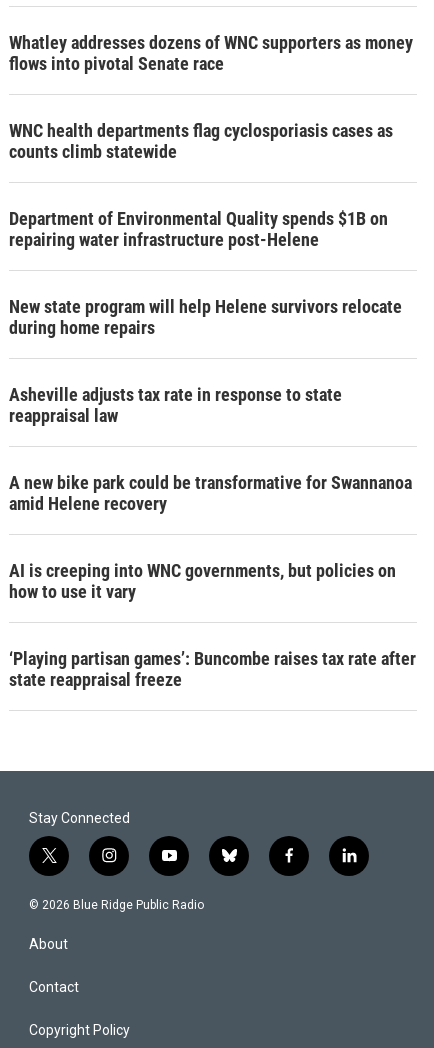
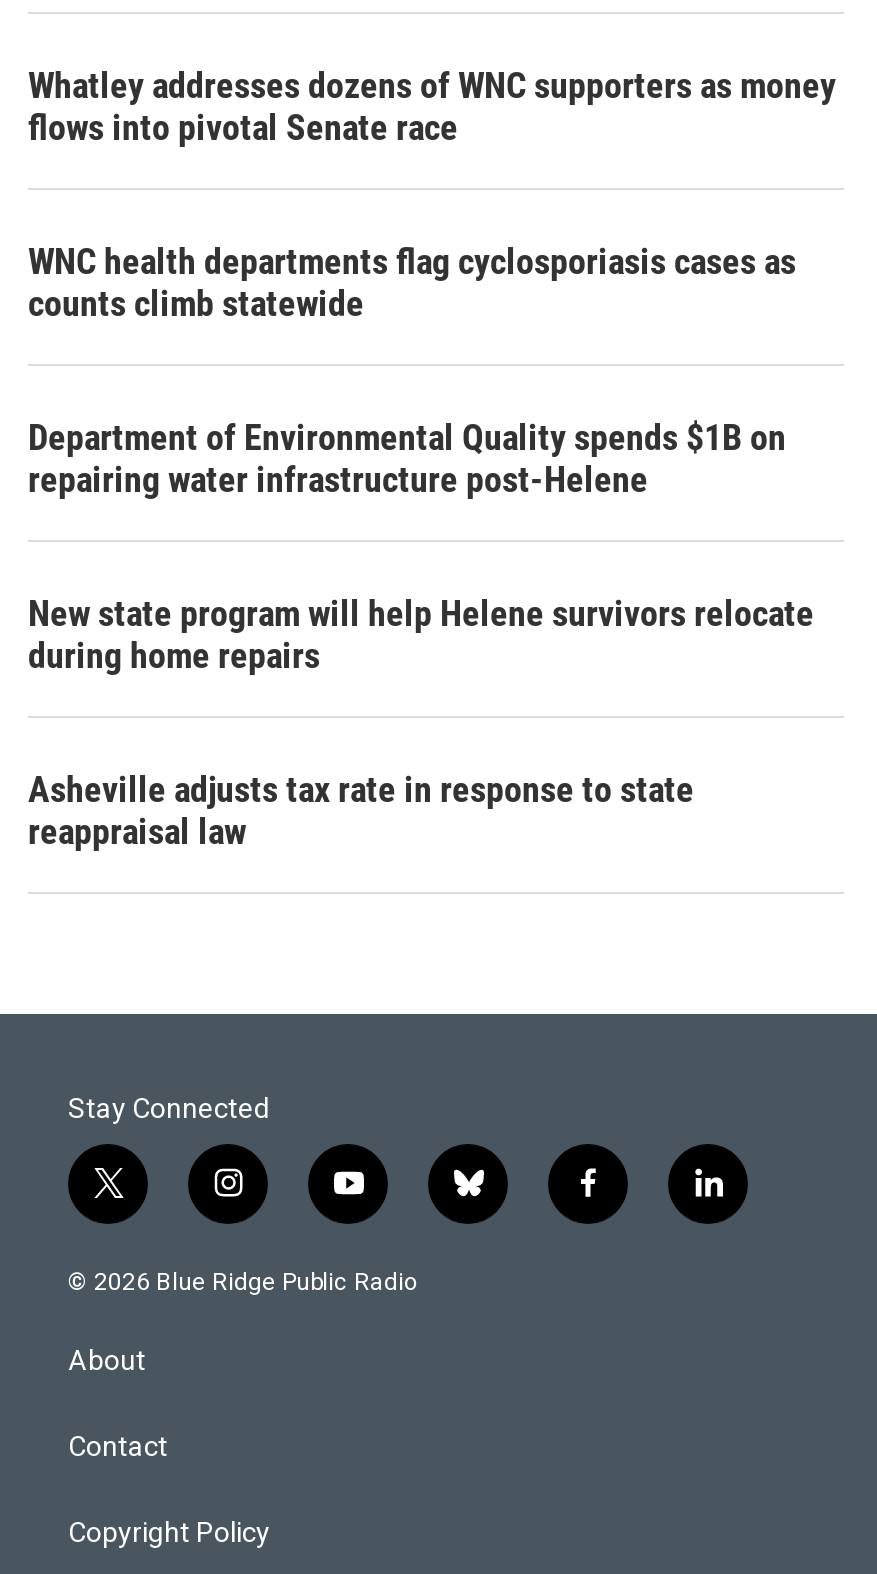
[9,471,416,689] A new bike park could be transformative for Swannanoa | amid Helene recovery | AI is creeping into WNC governments, but policies on | how to use it vary | ‘Playing partisan games’: Buncombe raises tax rate after | state reappraisal freeze -> none

